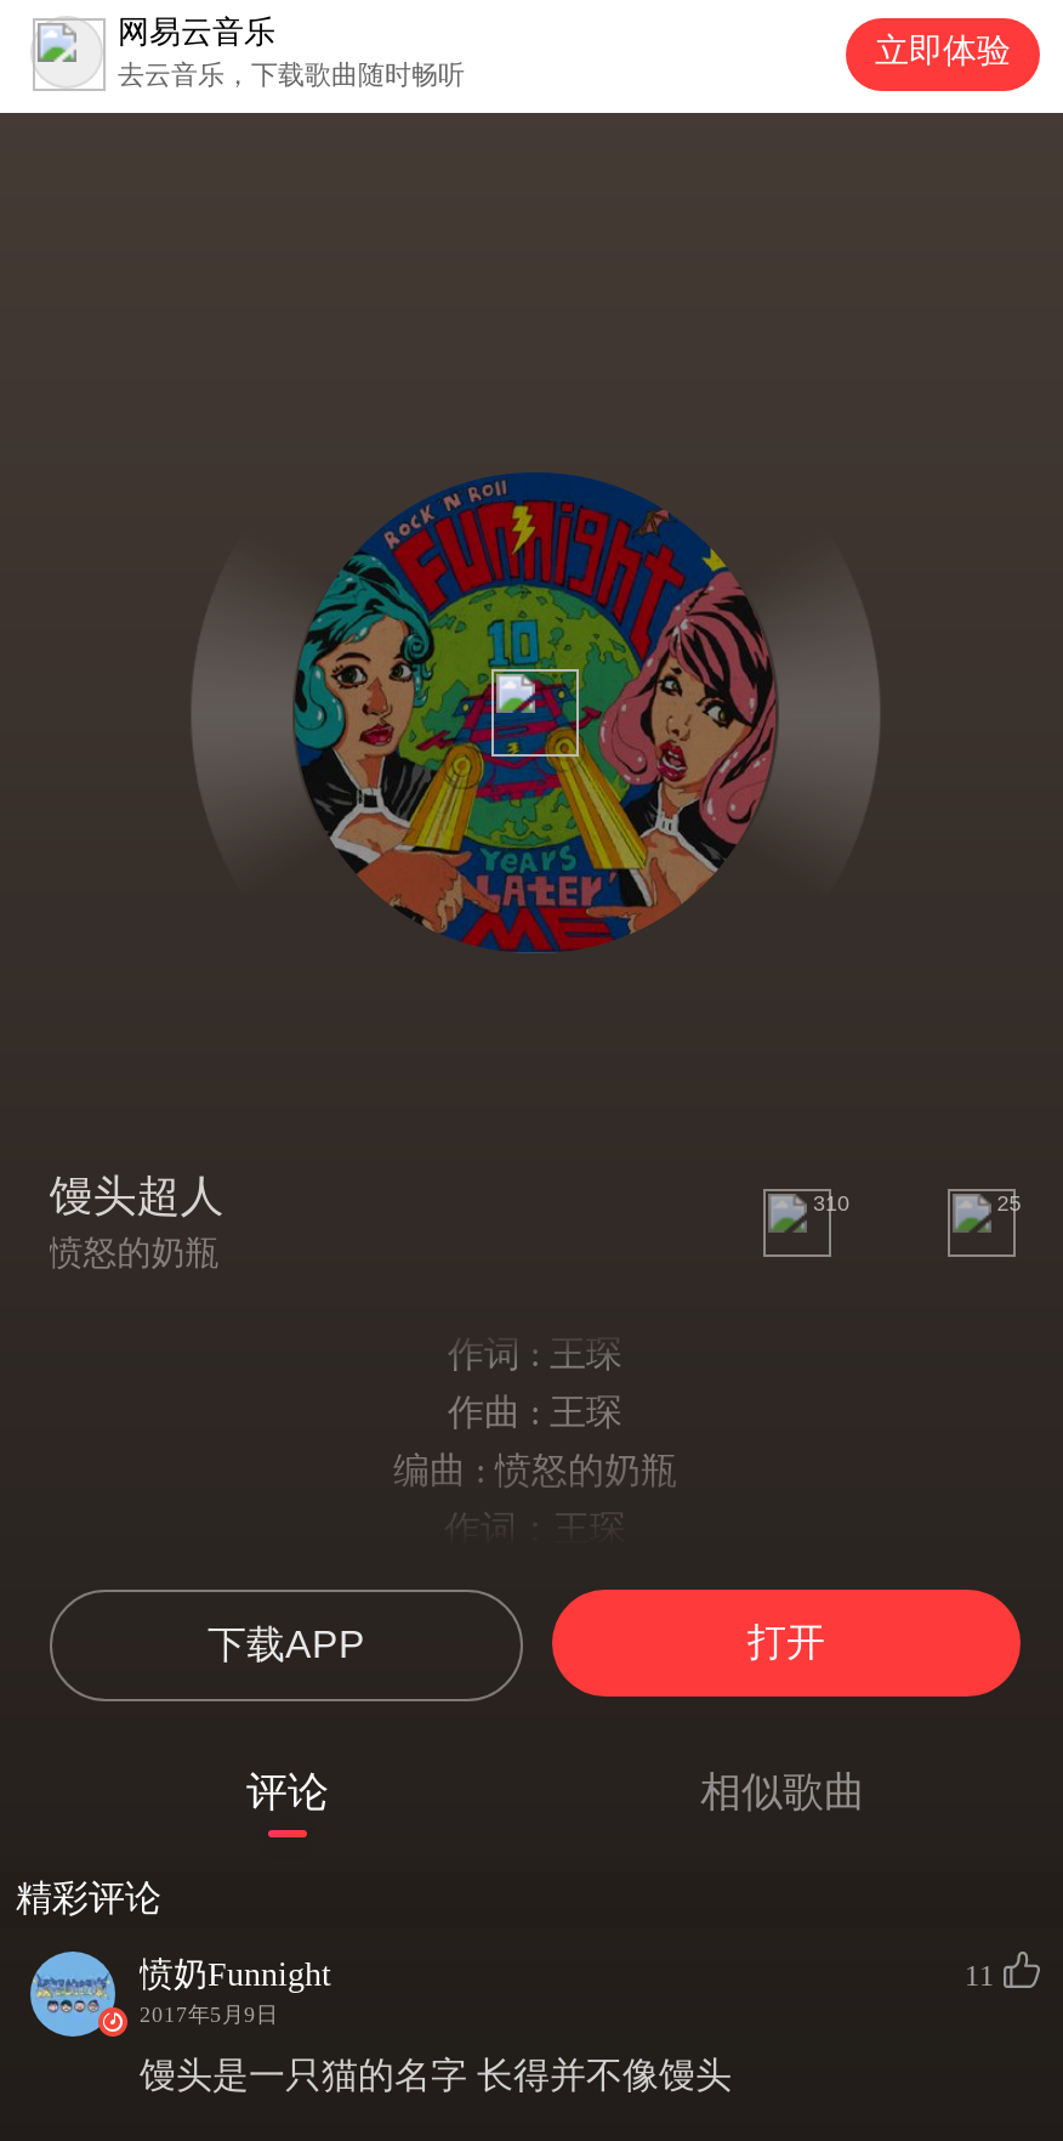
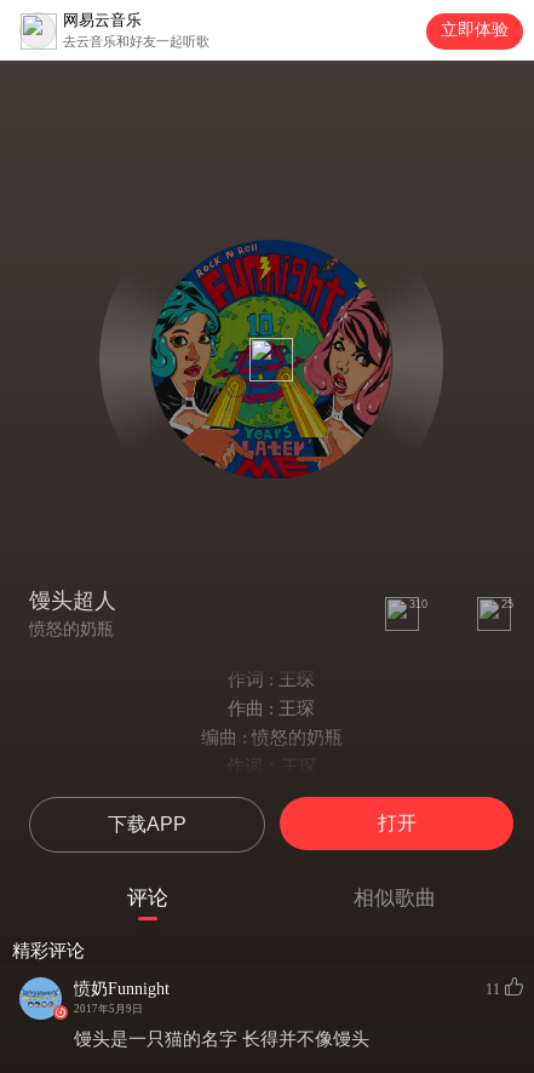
[118,60,465,89] 去云音乐，下载歌曲随时畅听 -> [63,34,209,48] 去云音乐和好友一起听歌

